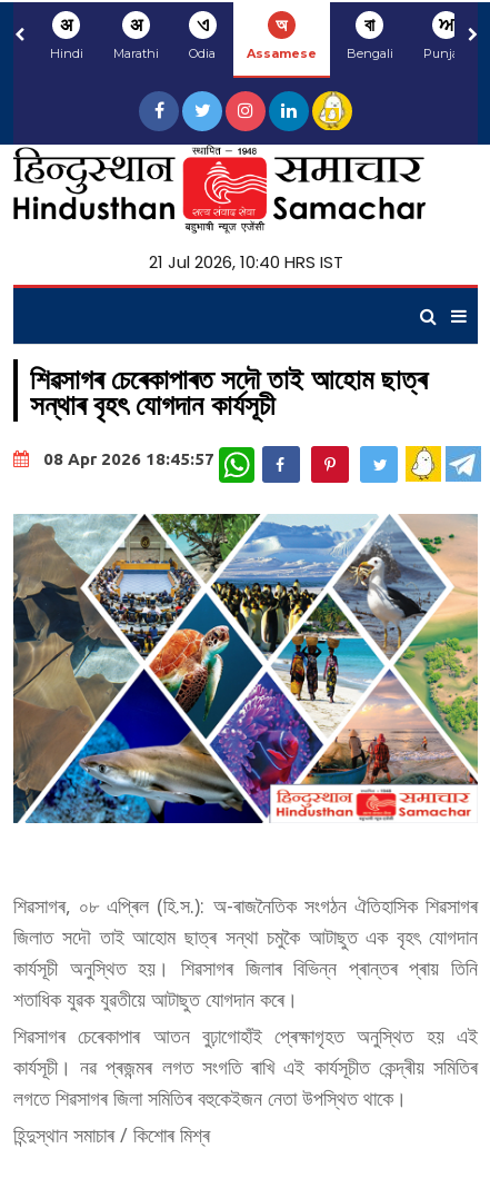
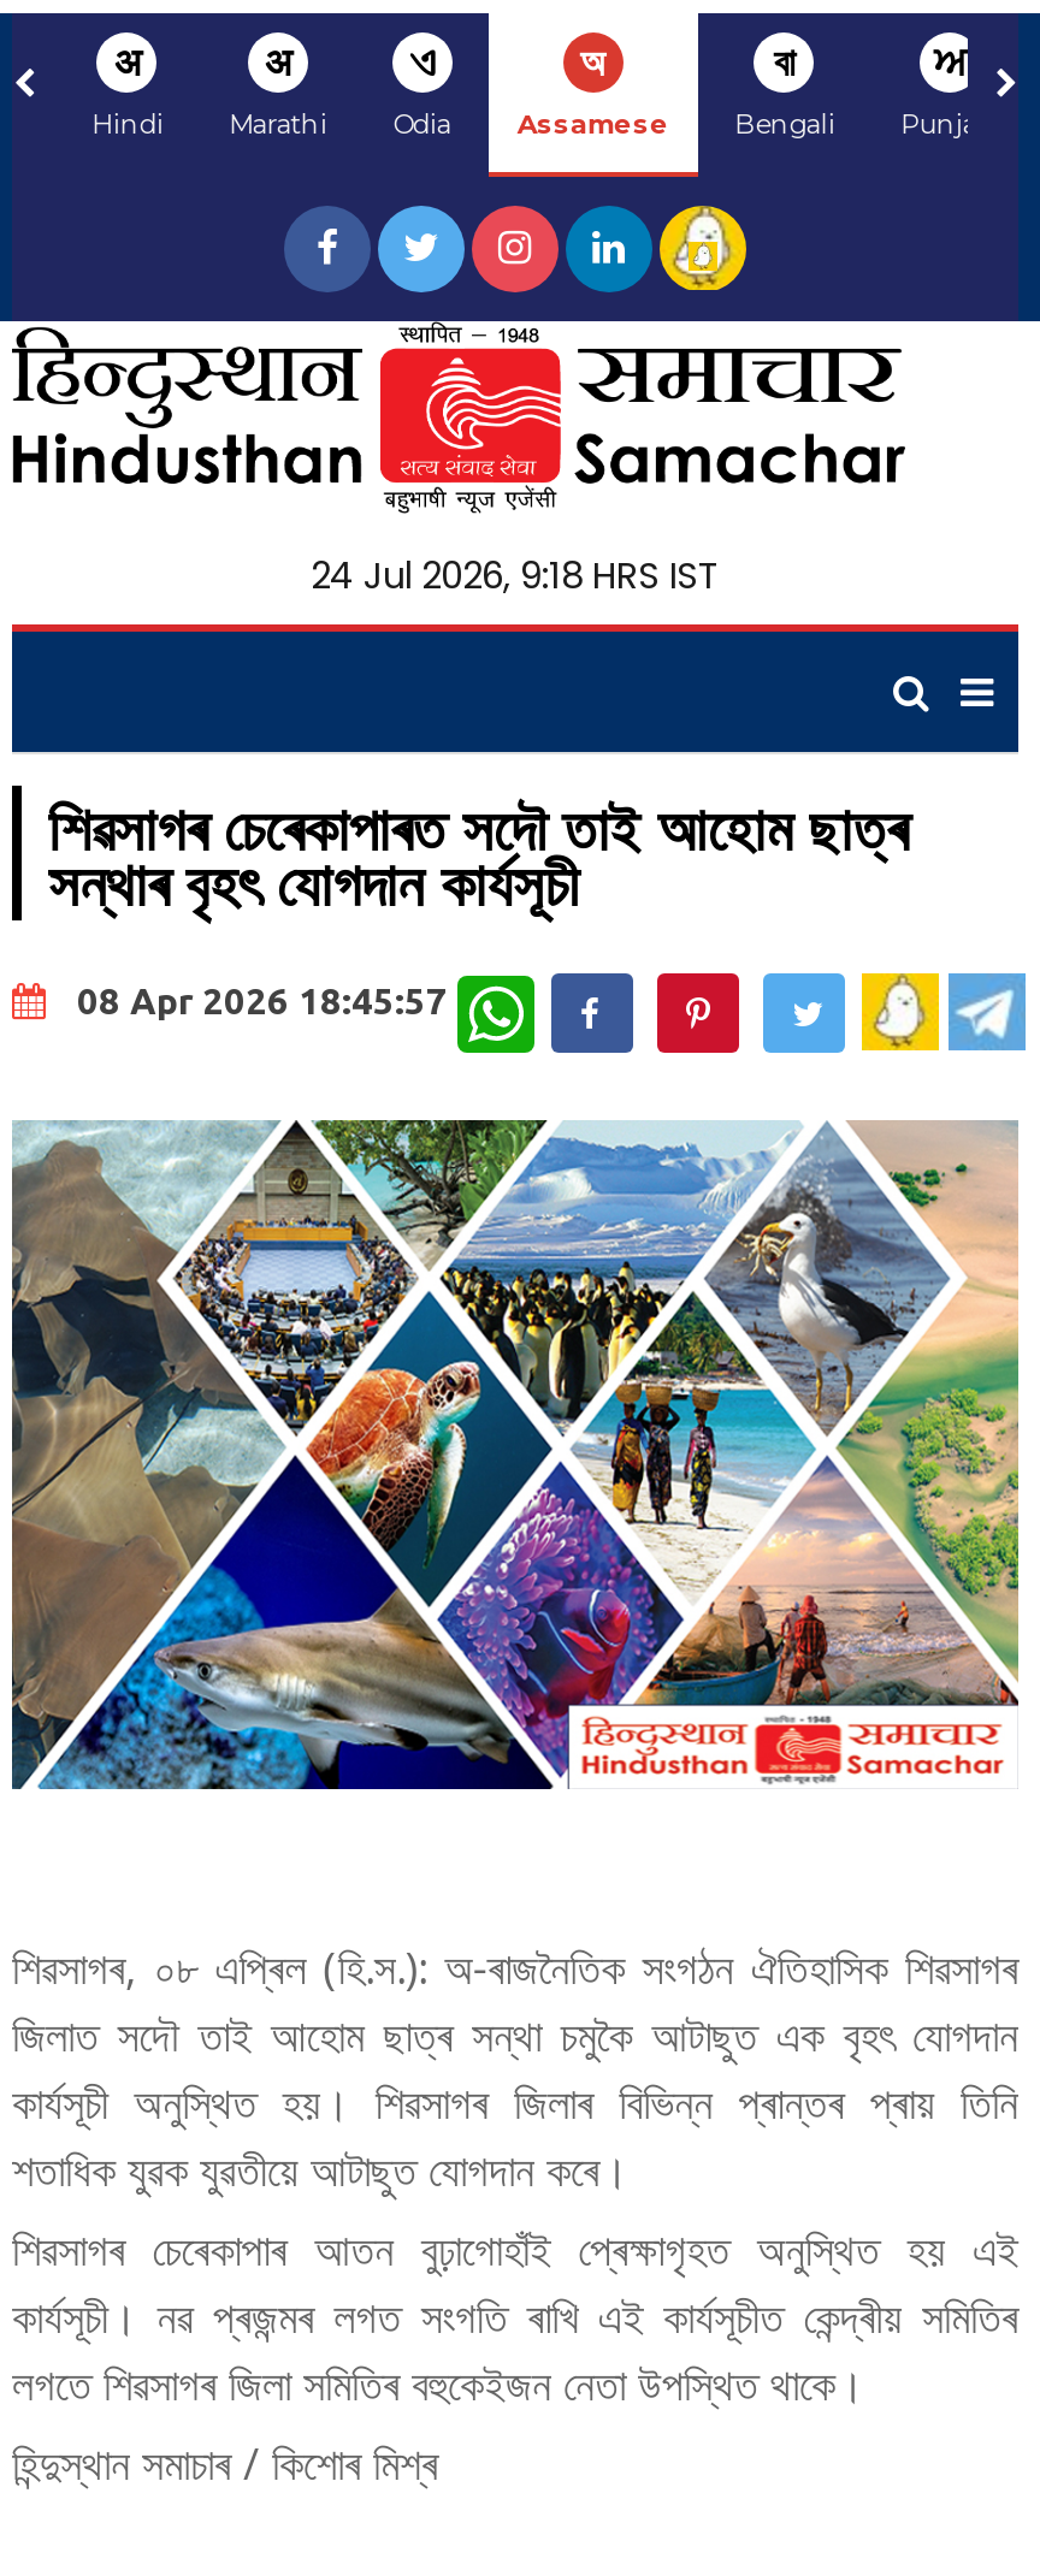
[148,250,343,274] 21 Jul 2026, 10:40 HRS IST -> [311,550,720,600] 24 Jul 2026, 9:18 HRS IST

